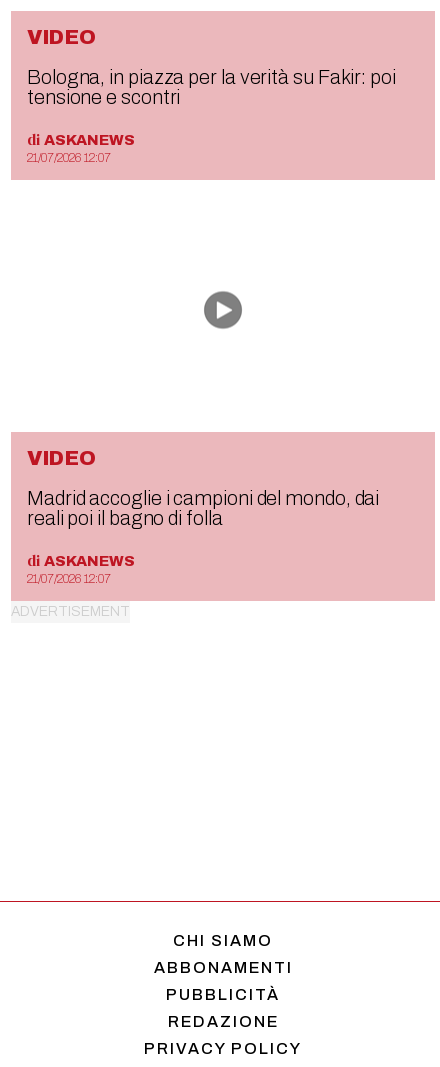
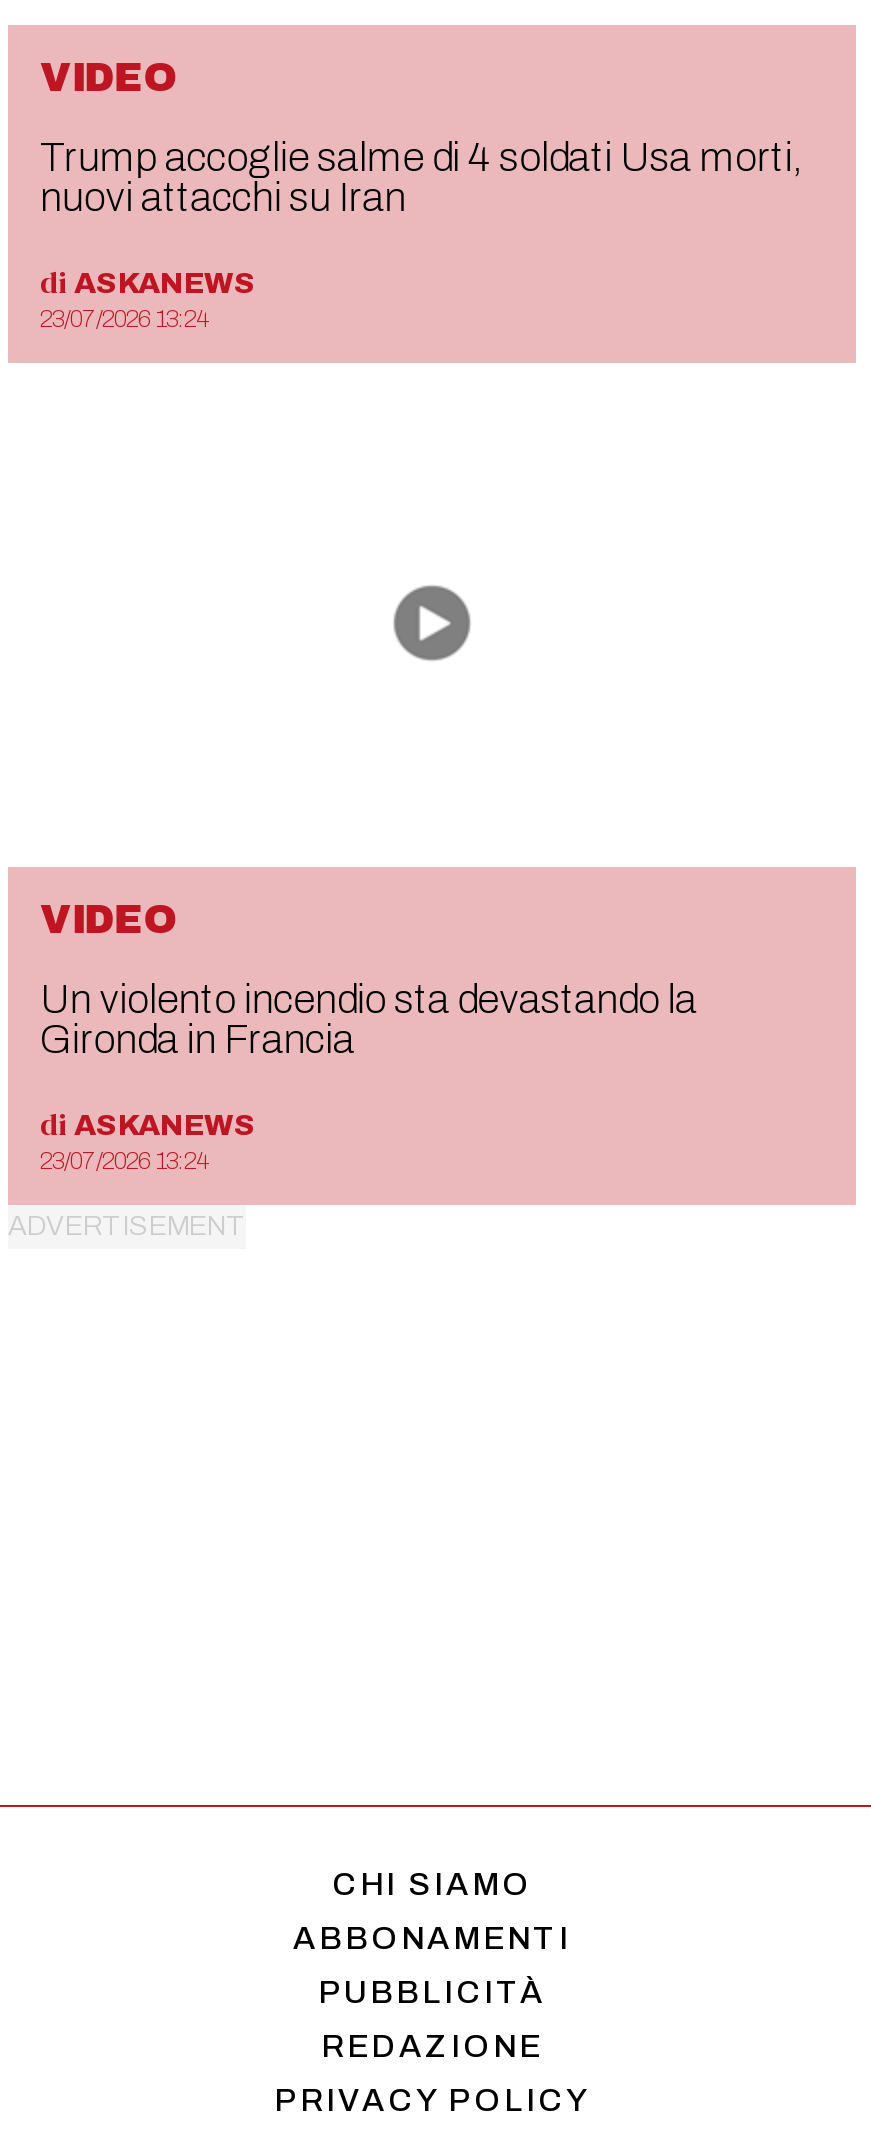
[27,65,396,107] Bologna, in piazza per la verità su Fakir: poi | tensione e scontri -> [40,135,802,219] Trump accoglie salme di 4 soldati Usa morti, | nuovi attacchi su Iran
[27,150,111,164] 21/07/2026 12:07 -> [40,305,208,333] 23/07/2026 13:24
[27,486,379,528] Madrid accoglie i campioni del mondo, dai | reali poi il bagno di folla -> [40,977,697,1061] Un violento incendio sta devastando la | Gironda in Francia
[27,571,111,585] 21/07/2026 12:07 -> [40,1147,208,1175] 23/07/2026 13:24

